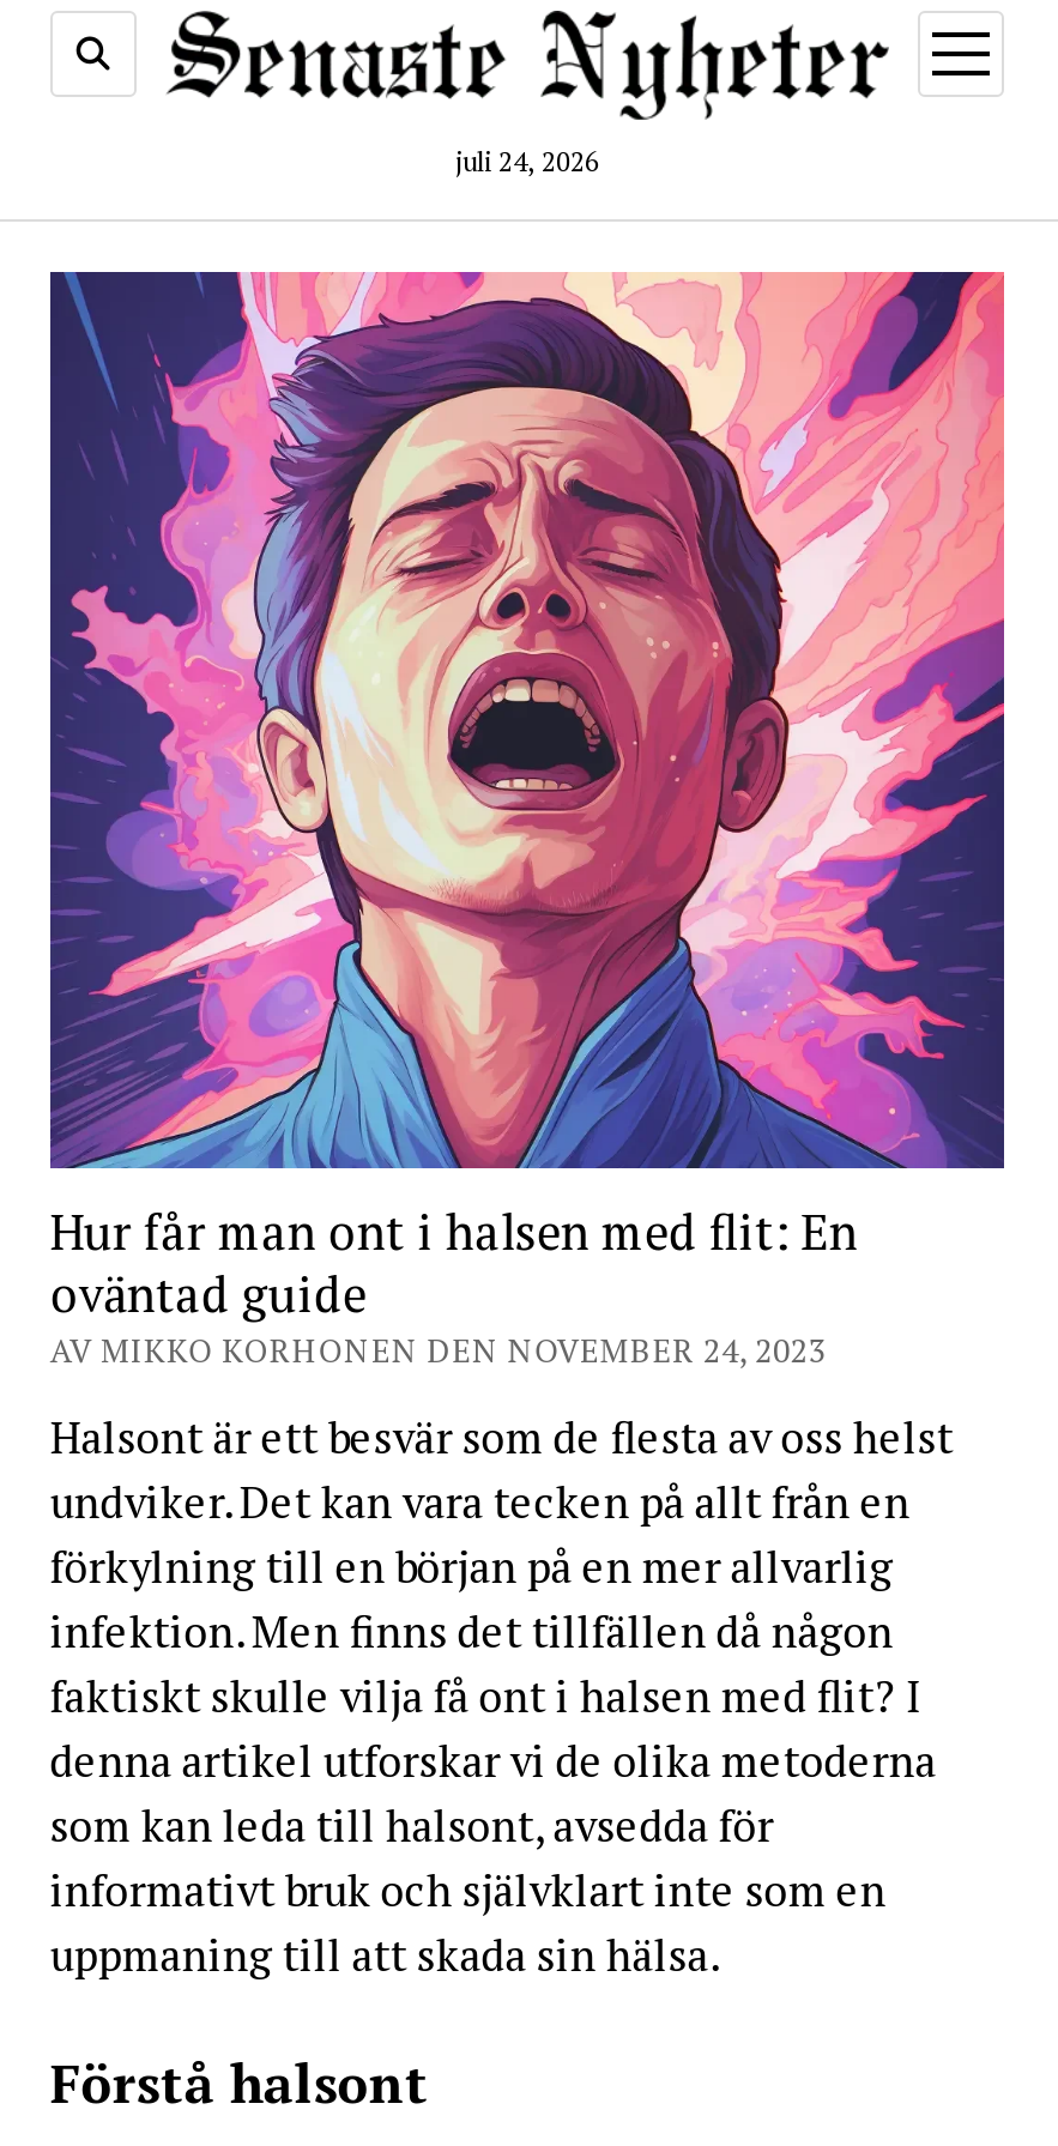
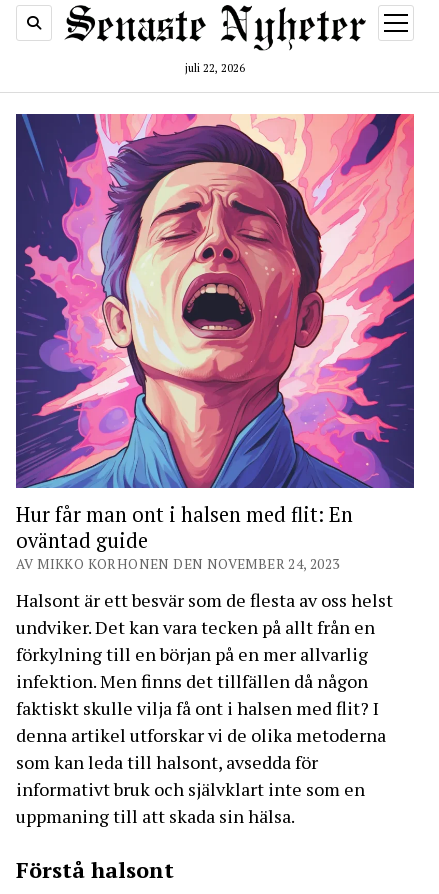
[455,142,599,178] juli 24, 2026 -> [185,60,245,75] juli 22, 2026

